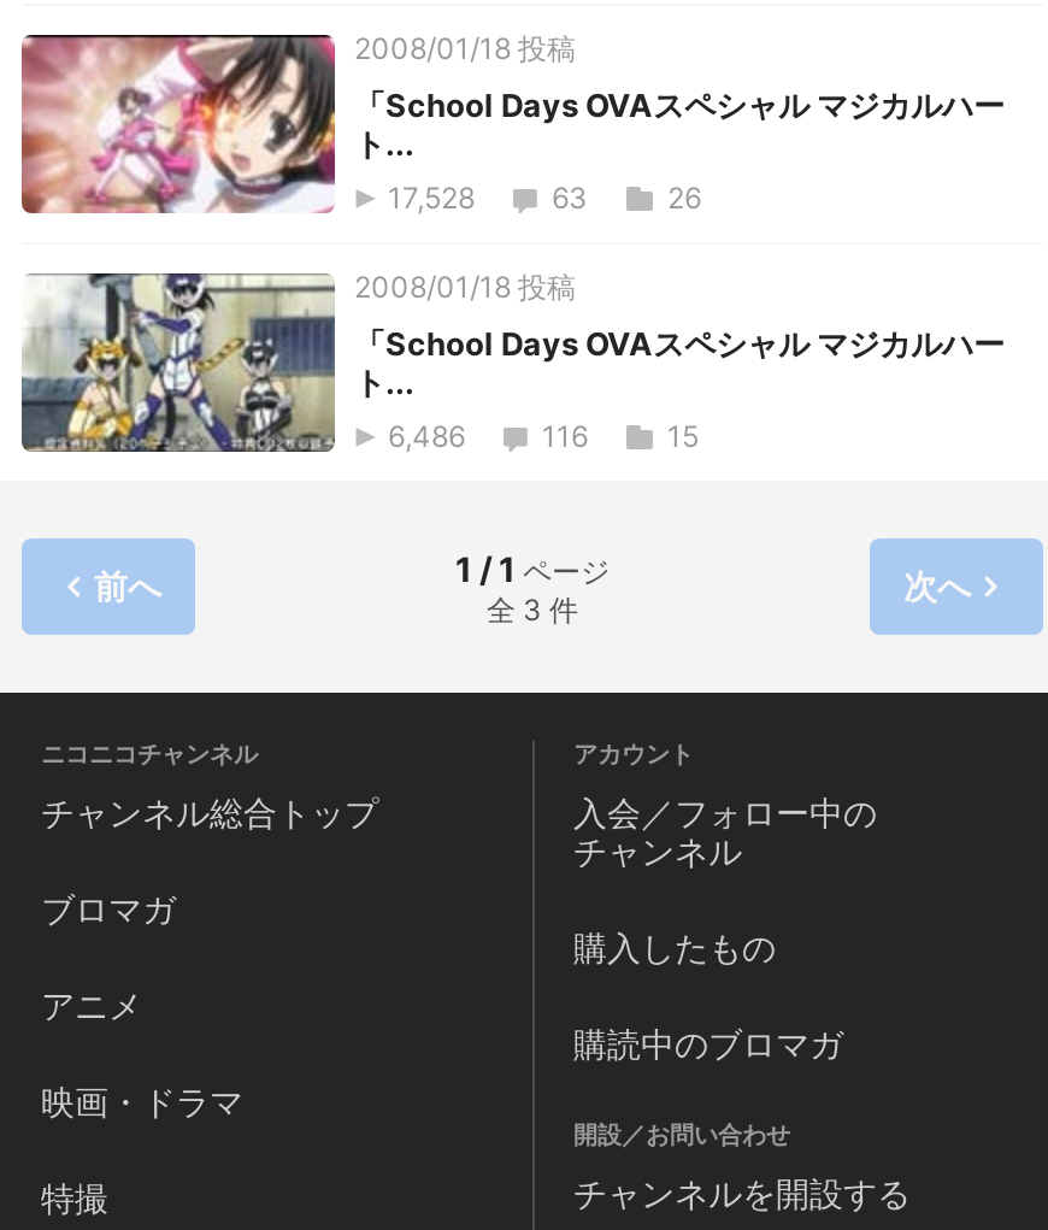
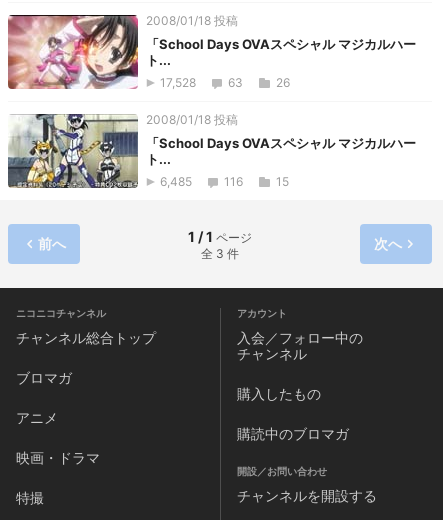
[388,418,465,454] 6,486 -> [160,174,192,189] 6,485

